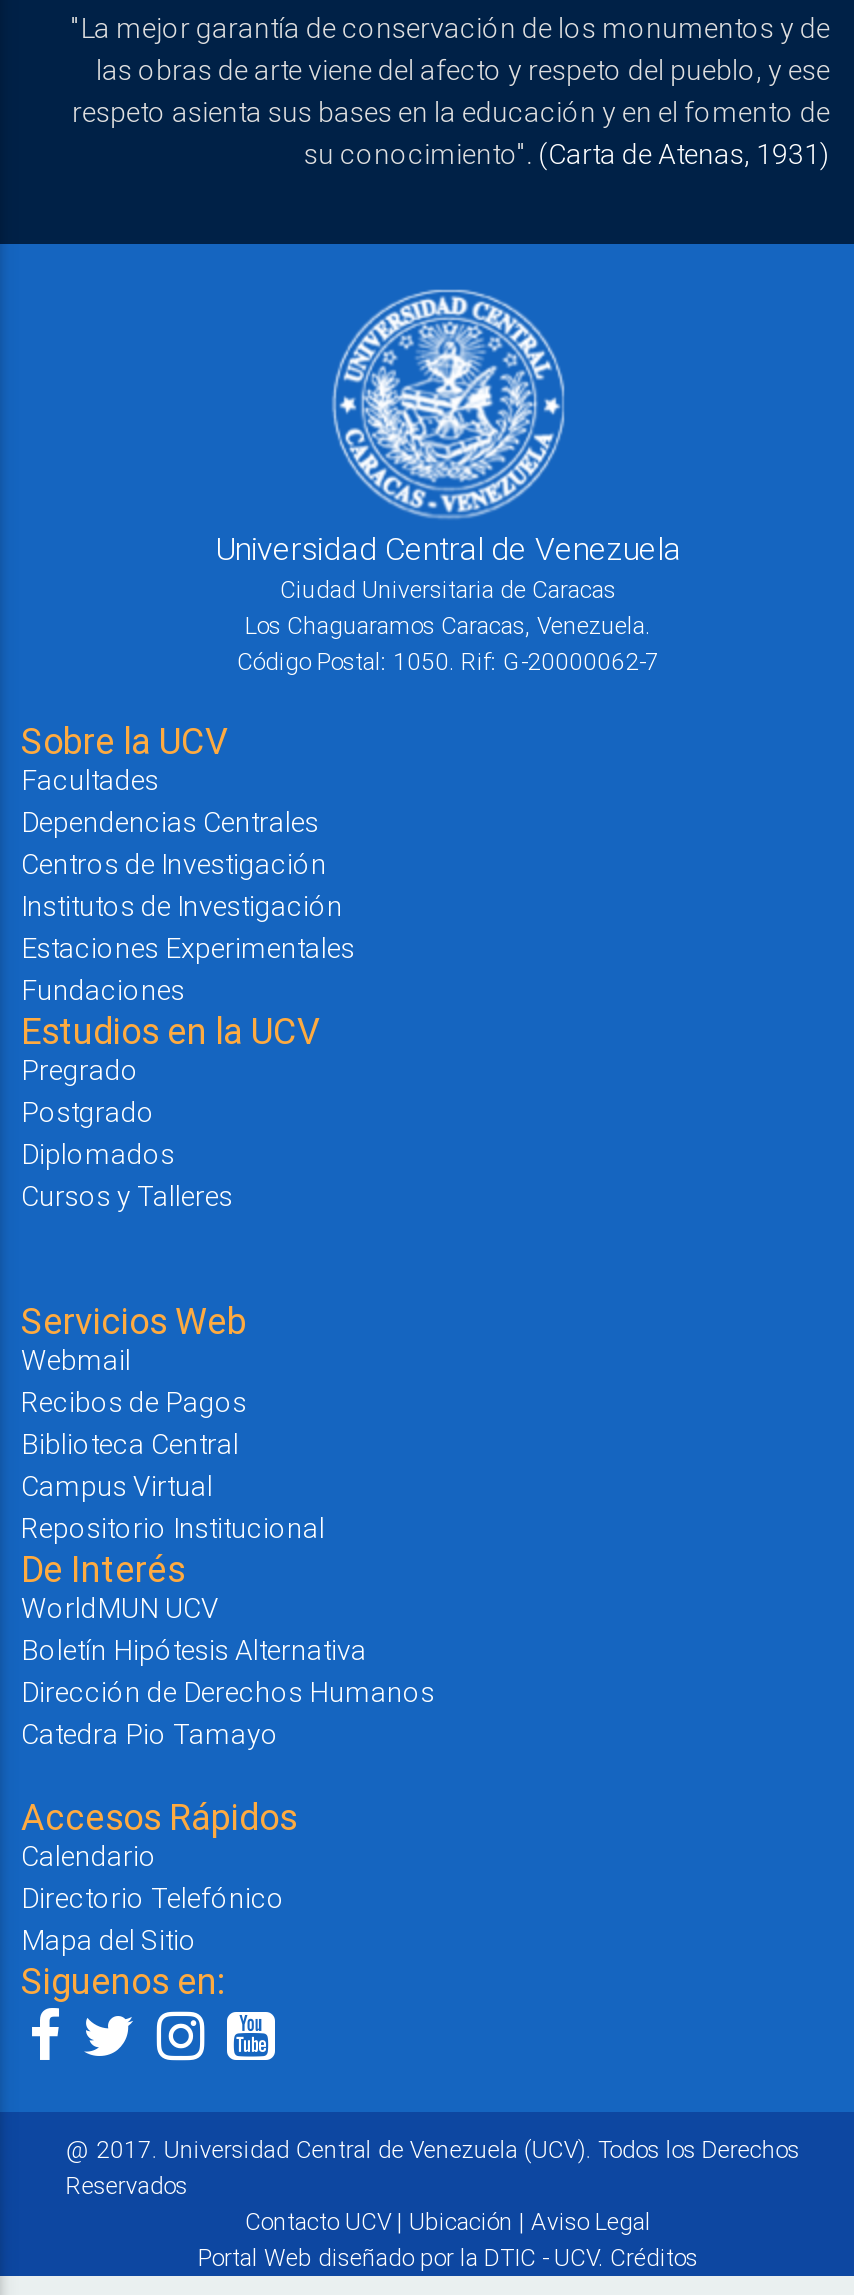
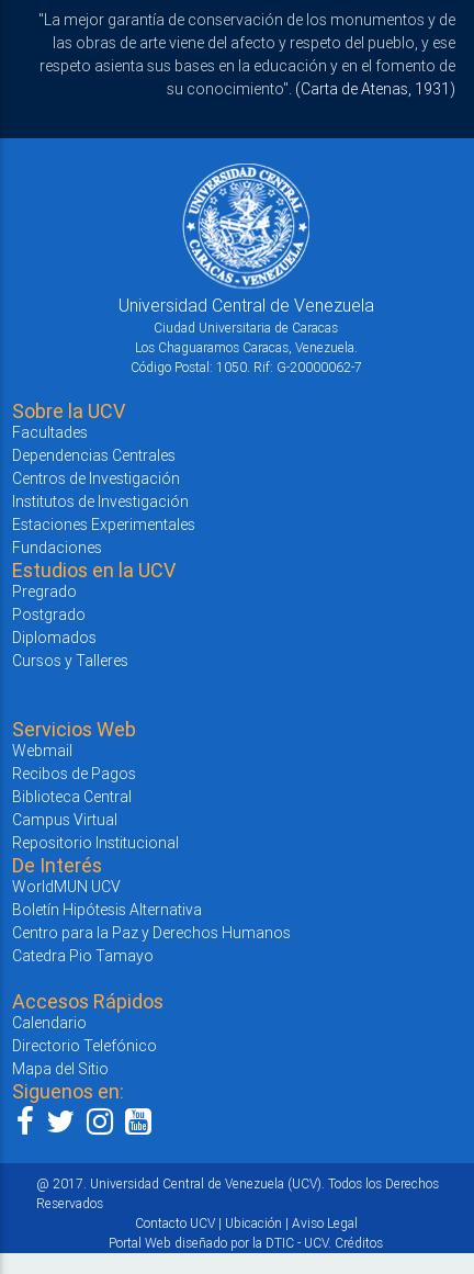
[21,1673,435,1709] Dirección de Derechos Humanos -> [12,923,290,942] Centro para la Paz y Derechos Humanos

